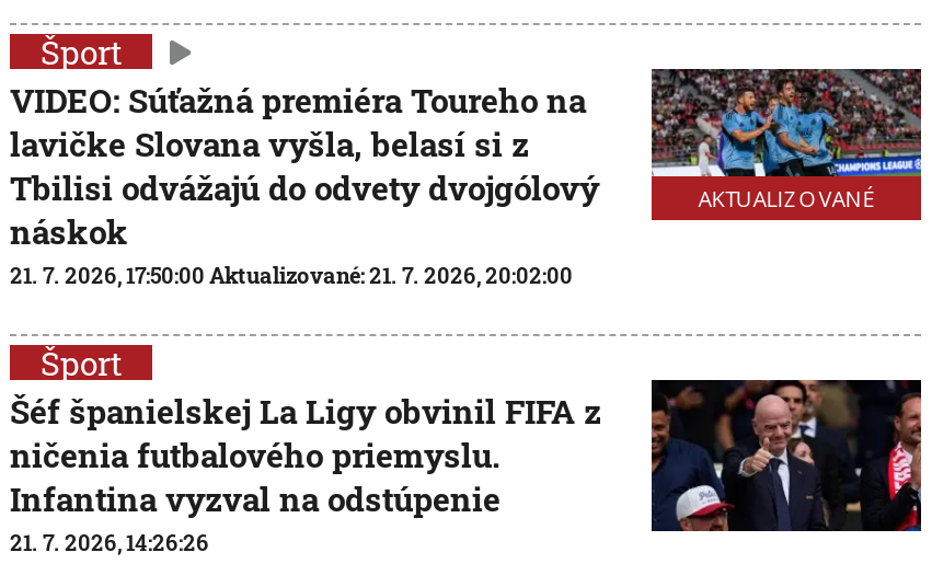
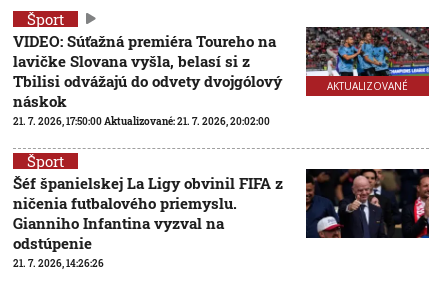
[10,477,500,521] Infantina vyzval na odstúpenie -> [13,213,224,253] Gianniho Infantina vyzval na | odstúpenie

